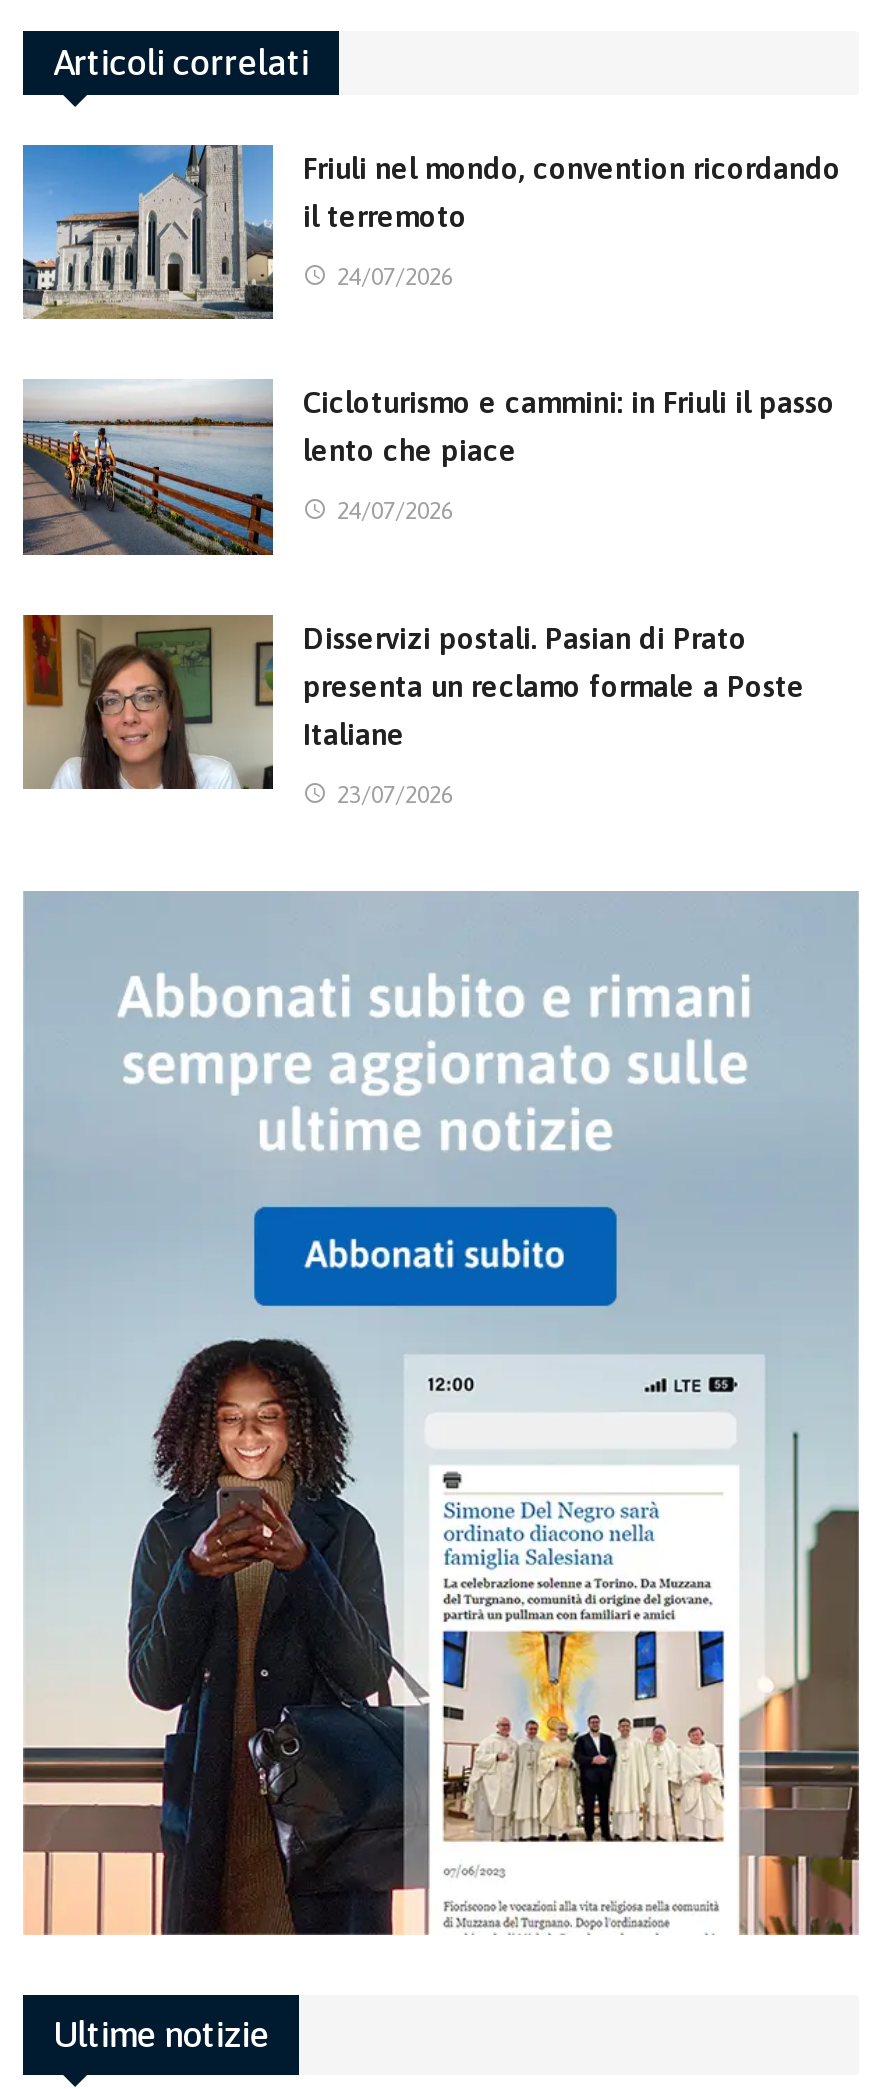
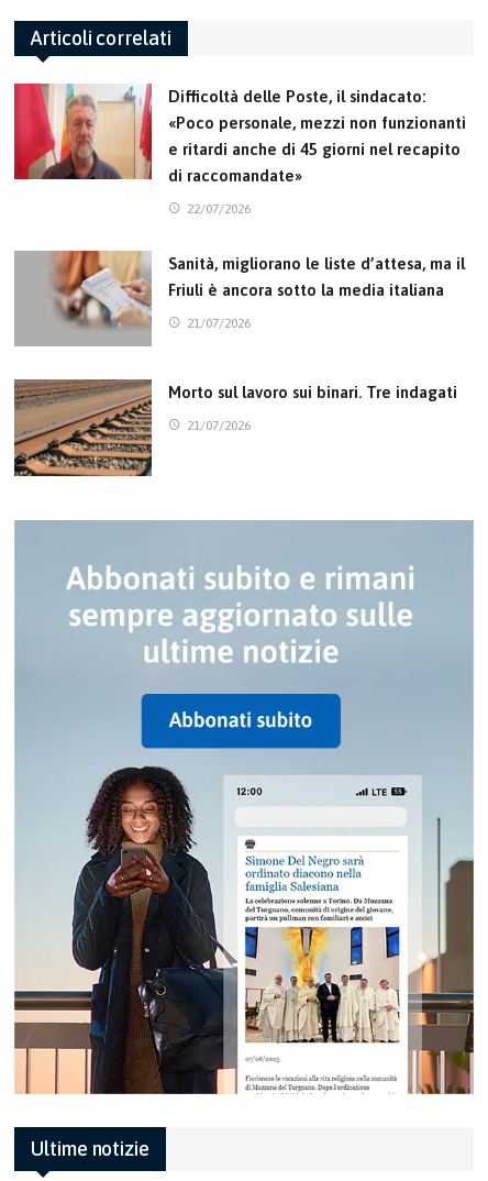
[21,143,841,321] [image] | Friuli nel mondo, convention ricordando | il terremoto -> [13,82,466,184] [image] | Difficoltà delle Poste, il sindacato: | «Poco personale, mezzi non funzionanti | e ritardi anche di 45 giorni nel recapito | di raccomandate»
[337,262,453,290] 24/07/2026 -> [187,201,251,216] 22/07/2026
[23,379,835,573] [image] | Cicloturismo e cammini: in Friuli il passo | lento che piace -> [14,240,465,346] [image] | Sanità, migliorano le liste d’attesa, ma il | Friuli è ancora sotto la media italiana
[337,497,453,525] 24/07/2026 -> [187,315,251,331] 21/07/2026
[21,613,805,811] [image] | Disservizi postali. Pasian di Prato | presenta un reclamo formale a Poste | Italiane -> [13,368,457,477] [image] | Morto sul lavoro sui binari. Tre indagati
[337,780,453,808] 23/07/2026 -> [187,418,251,433] 21/07/2026

